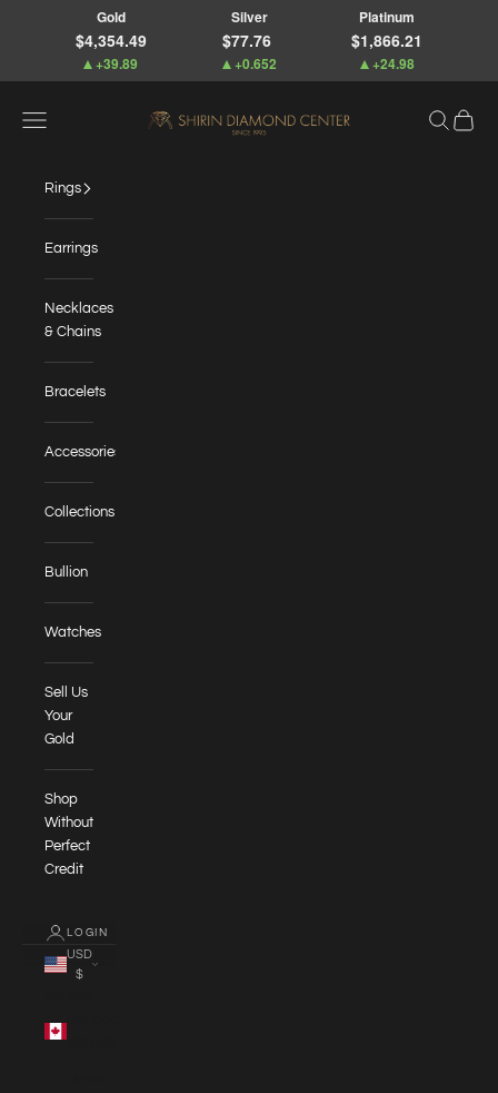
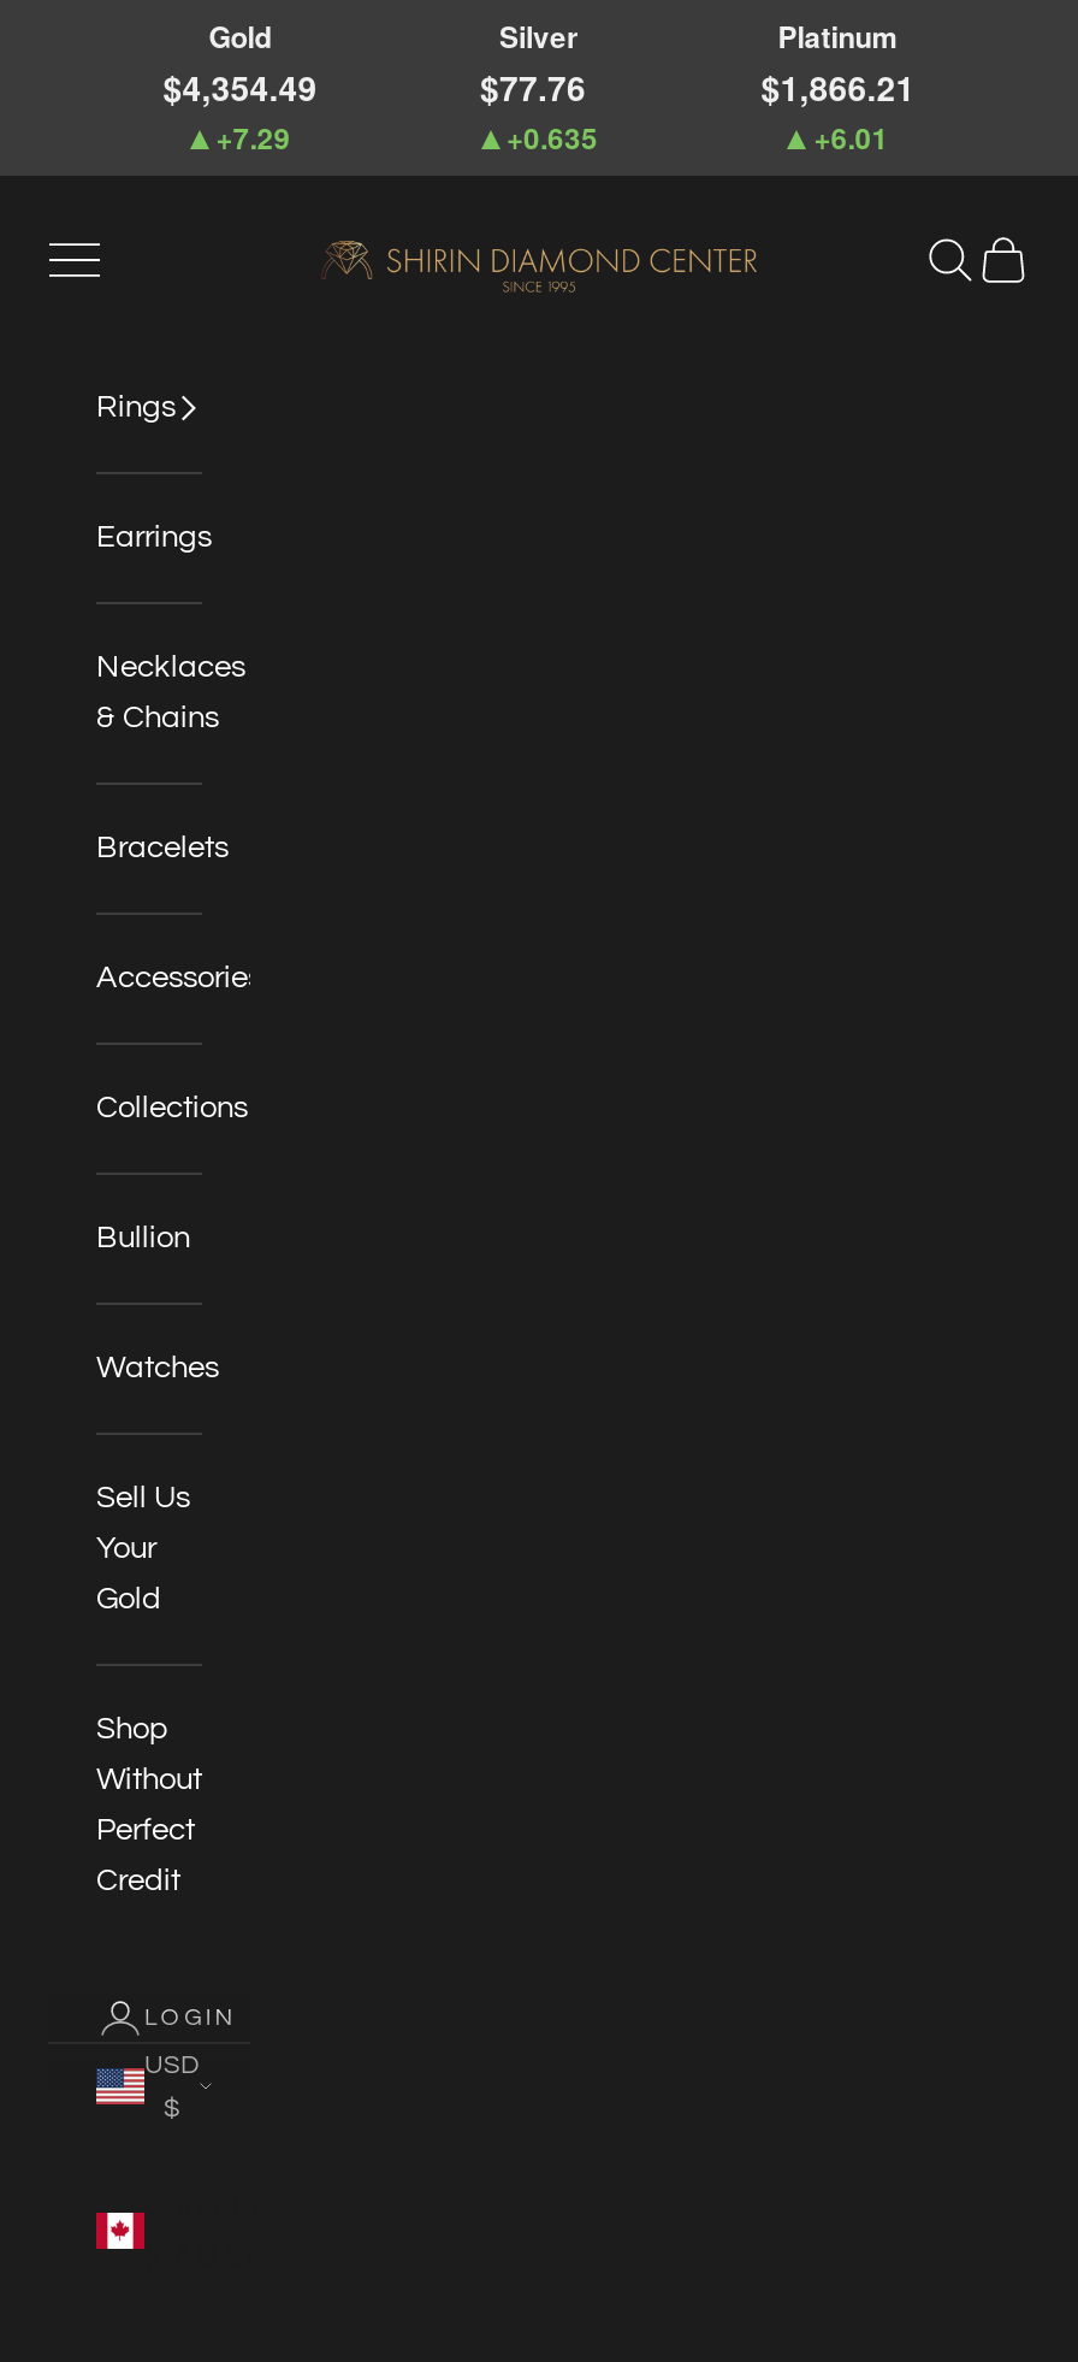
[92,53,138,73] +39.89 -> [209,116,291,159] +7.29
[231,53,276,73] +0.652 -> [499,116,598,159] +0.635
[369,53,414,73] +24.98 -> [807,116,888,159] +6.01

